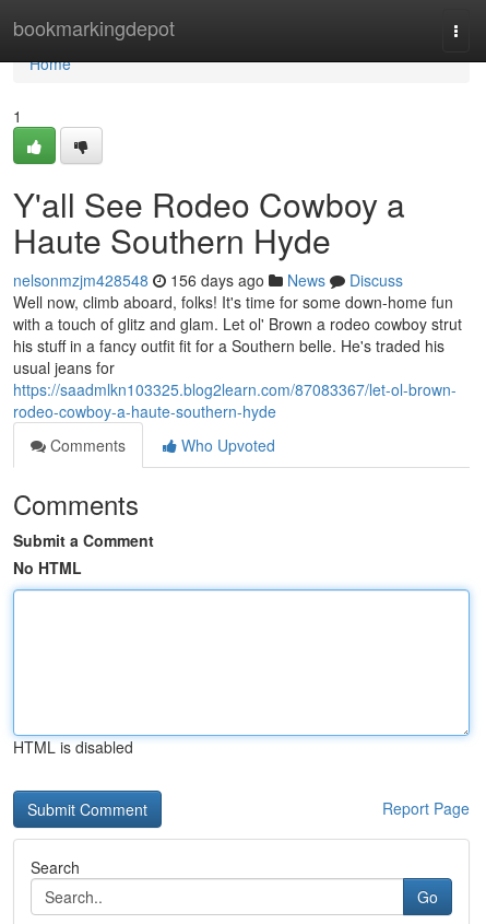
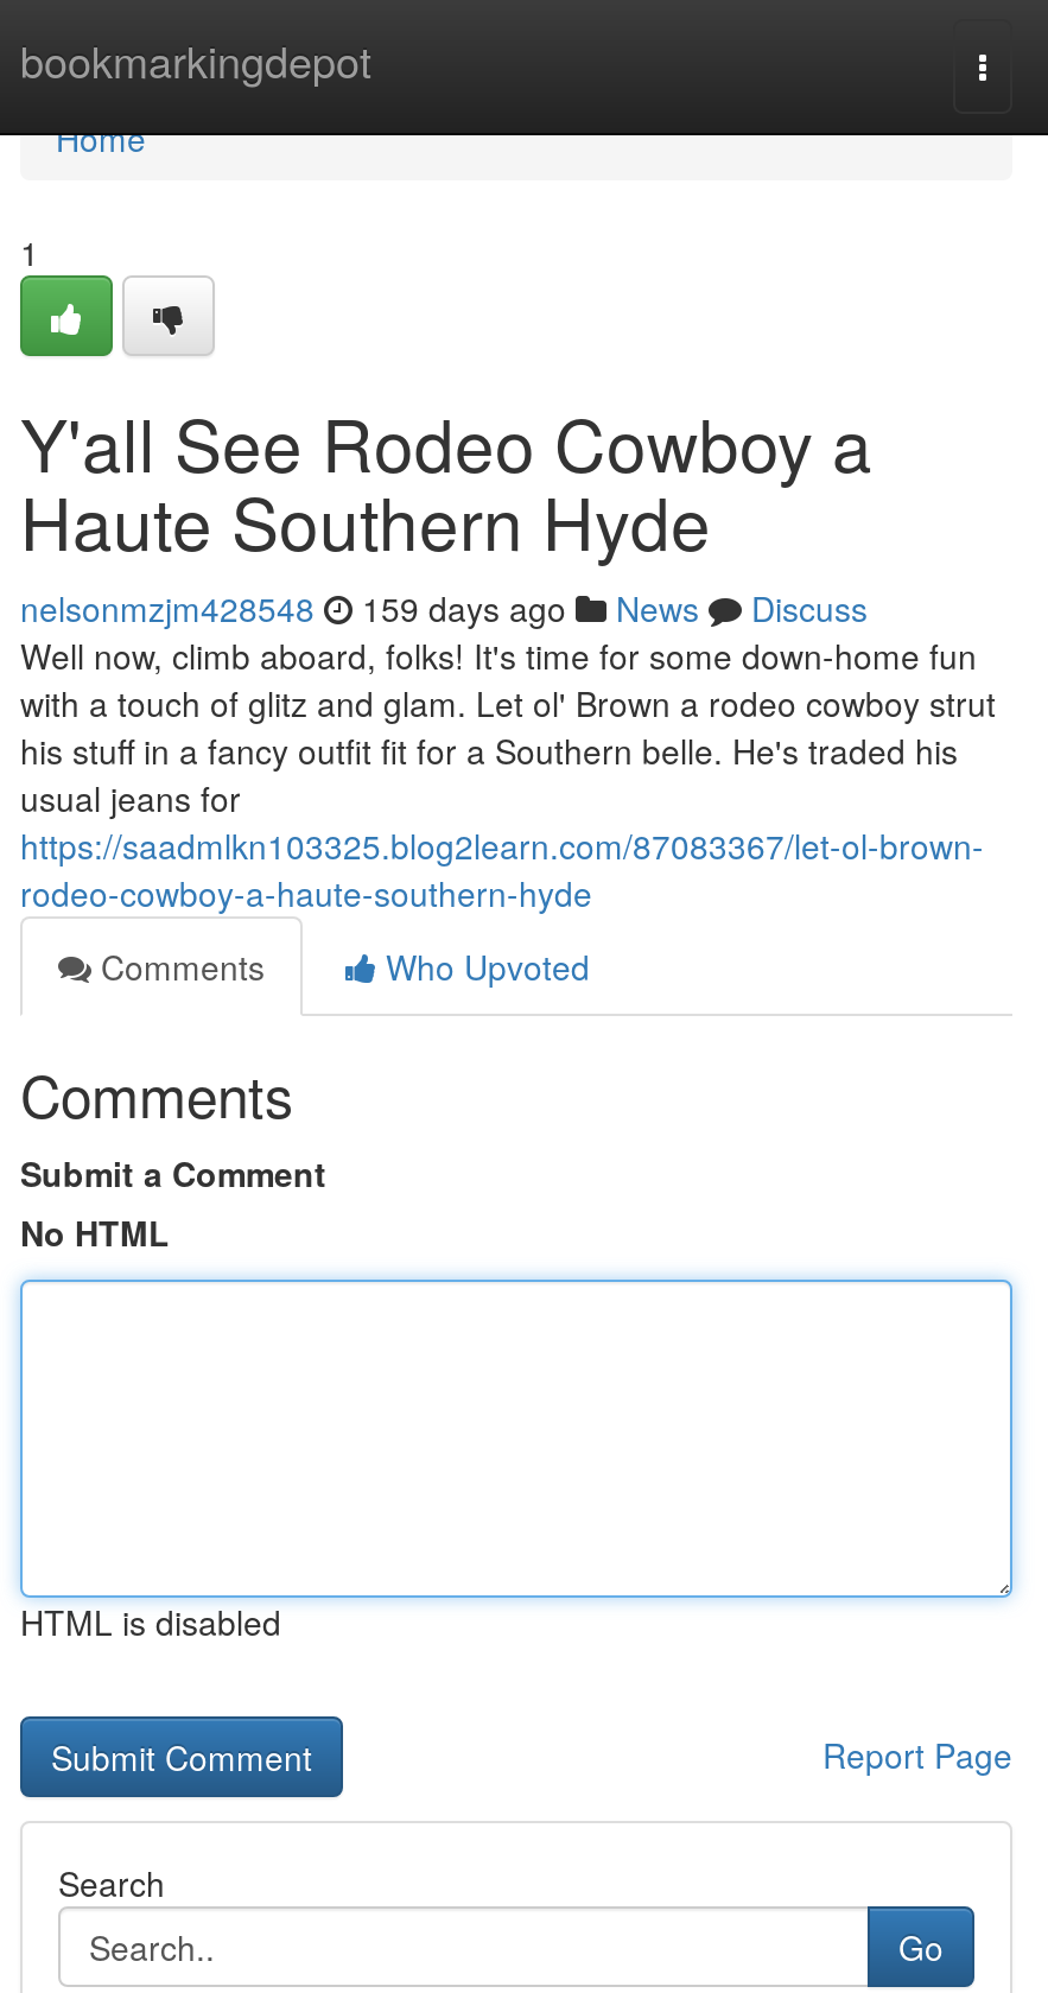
[13,269,403,291] nelsonmzjm428548 156 days ago News Discuss -> [20,584,868,631] nelsonmzjm428548 159 days ago News Discuss

